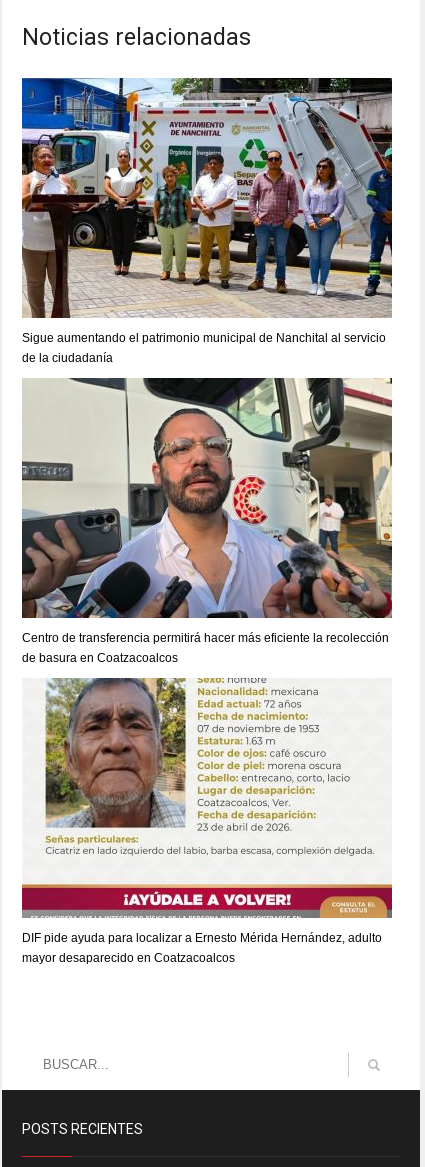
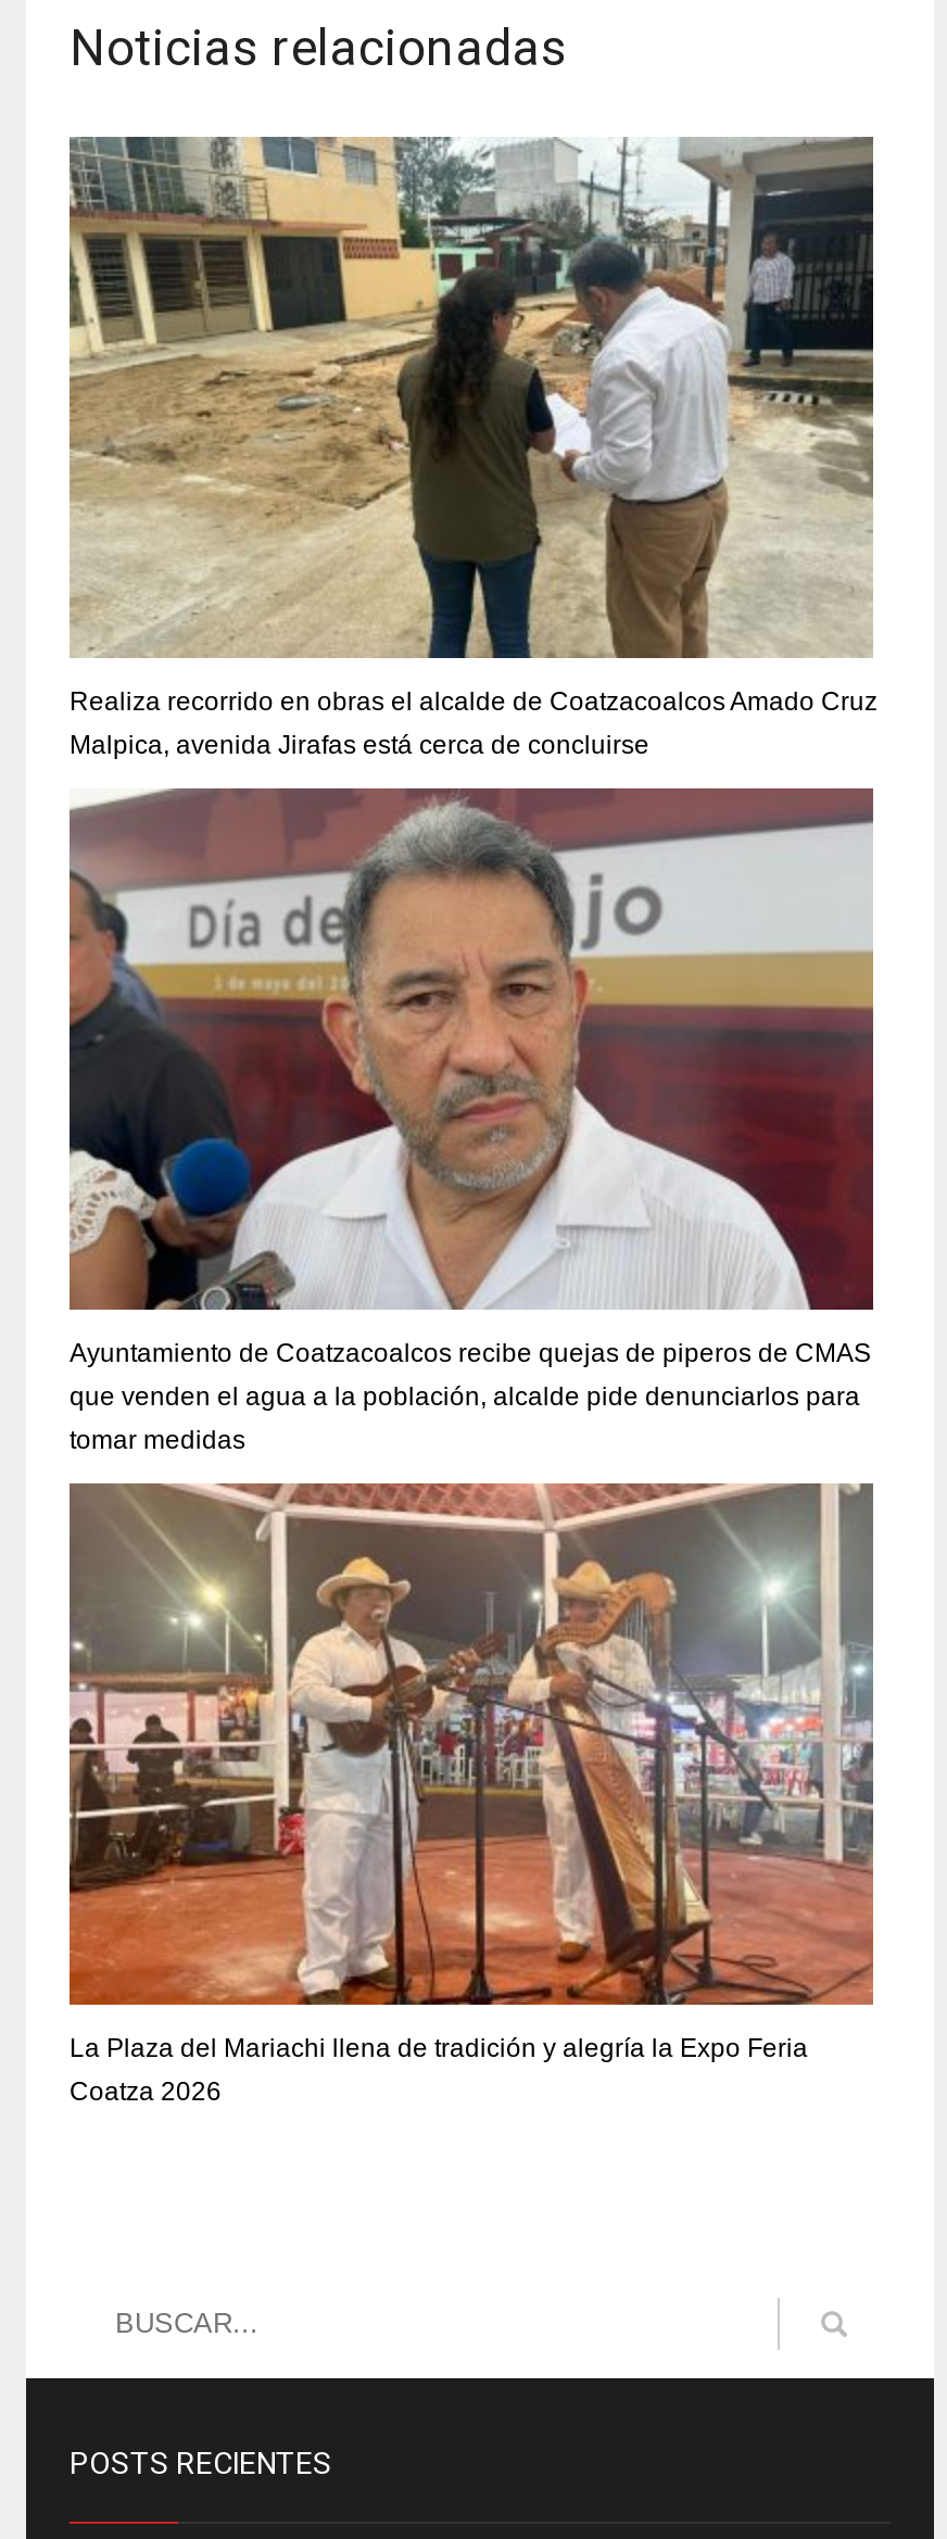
[21,77,393,365] [image] | Sigue aumentando el patrimonio municipal de Nanchital al servicio | de la ciudadanía -> [67,135,877,760] [image] | Realiza recorrido en obras el alcalde de Coatzacoalcos Amado Cruz | Malpica, avenida Jirafas está cerca de concluirse
[21,377,393,665] [image] | Centro de transferencia permitirá hacer más eficiente la recolección | de basura en Coatzacoalcos -> [67,786,875,1455] [image] | Ayuntamiento de Coatzacoalcos recibe quejas de piperos de CMAS | que venden el agua a la población, alcalde pide denunciarlos para | tomar medidas
[22,678,392,965] [image] | DIF pide ayuda para localizar a Ernesto Mérida Hernández, adulto | mayor desaparecido en Coatzacoalcos -> [67,1481,875,2107] [image] | La Plaza del Mariachi llena de tradición y alegría la Expo Feria | Coatza 2026

